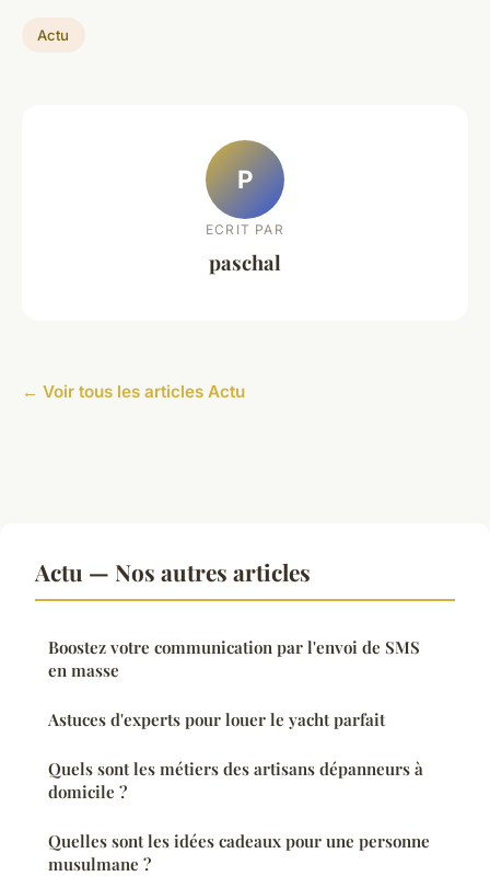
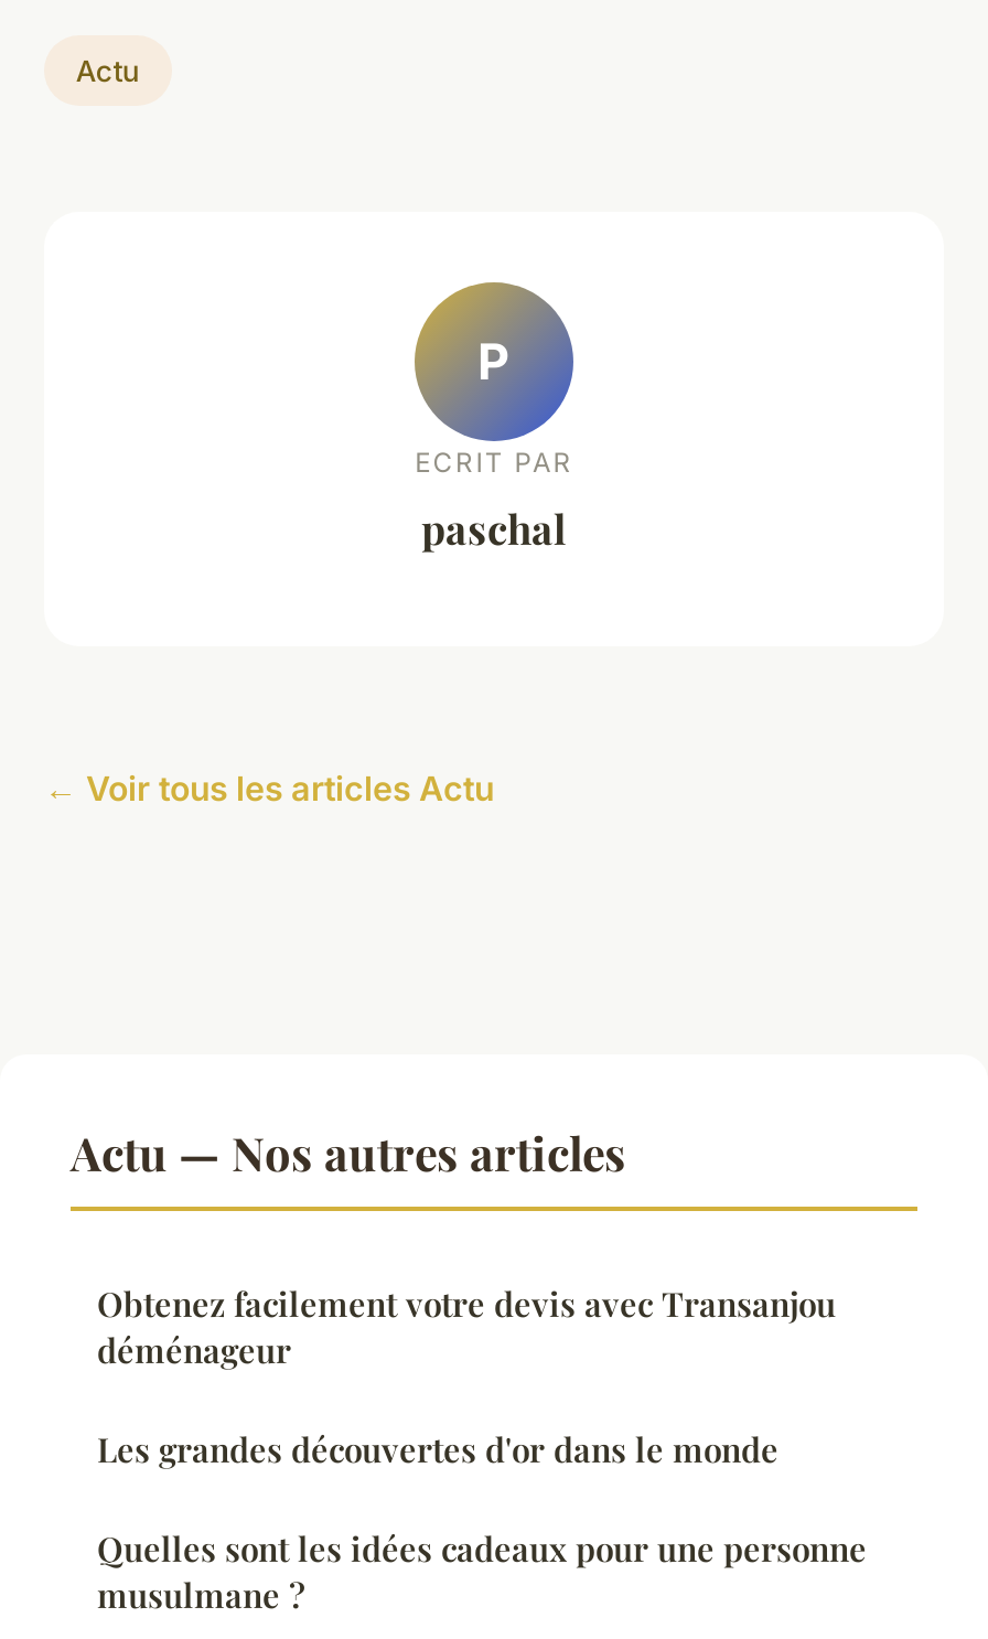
[48,636,423,803] Boostez votre communication par l'envoi de SMS | en masse | Astuces d'experts pour louer le yacht parfait | Quels sont les métiers des artisans dépanneurs à | domicile ? -> [97,1282,836,1472] Obtenez facilement votre devis avec Transanjou | déménageur | Les grandes découvertes d'or dans le monde

